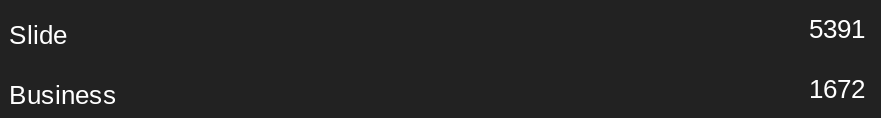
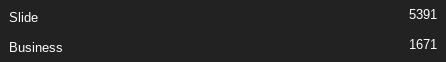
[809,74,865,104] 1672 -> [409,37,437,52] 1671

